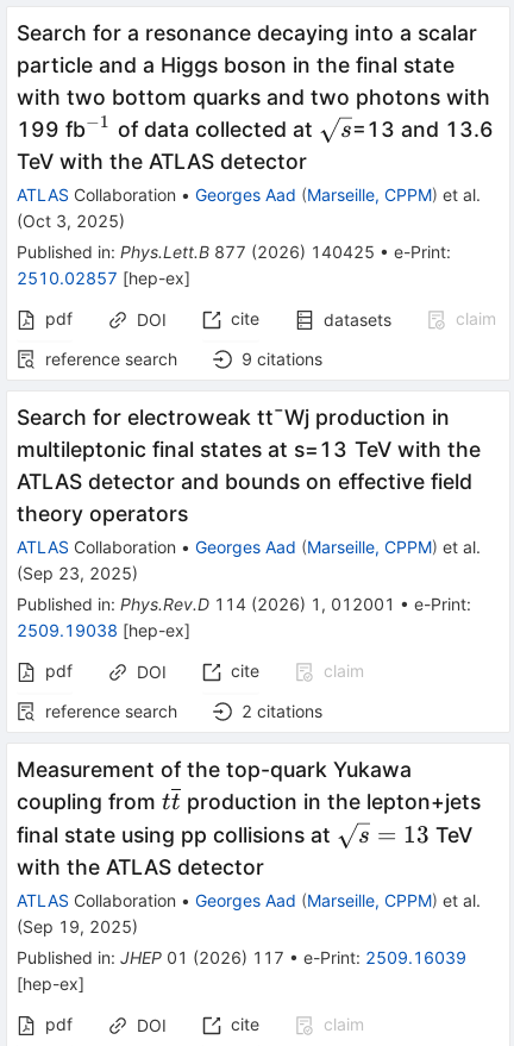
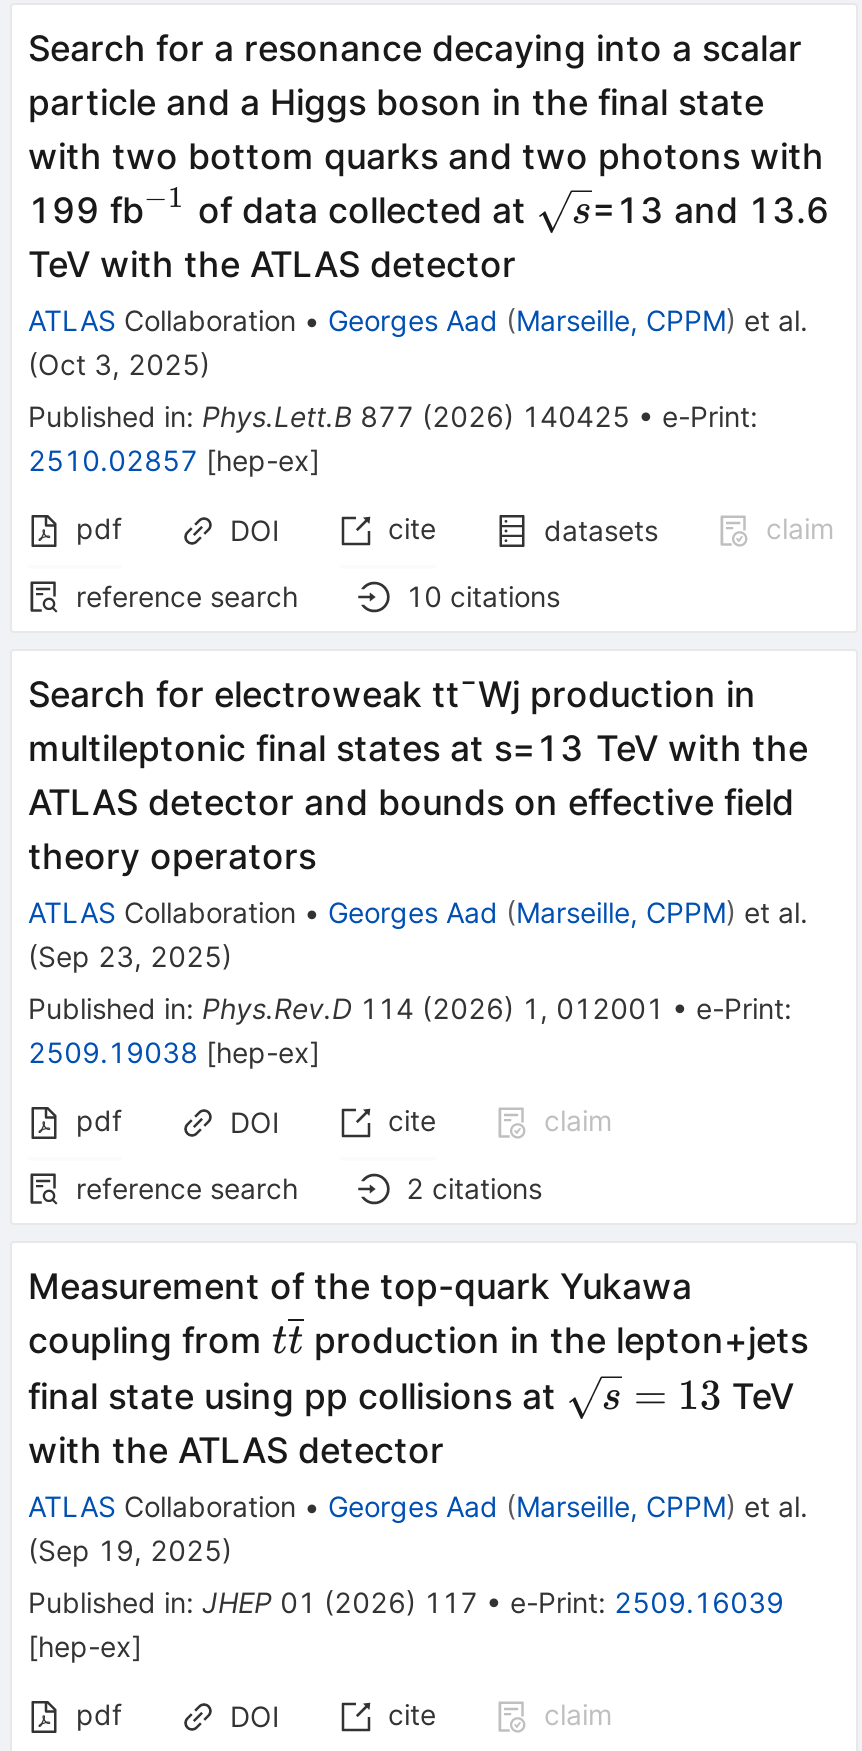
[242,349,322,369] 9 citations -> [406,579,560,613] 10 citations

